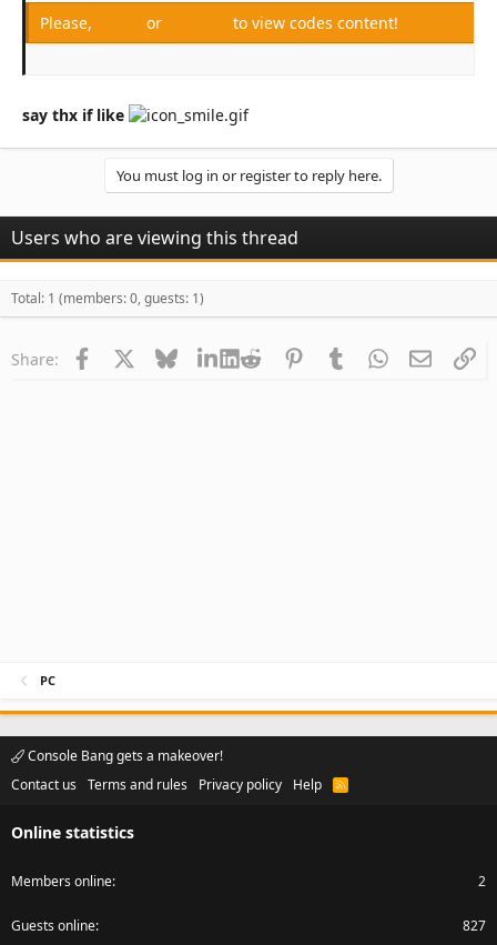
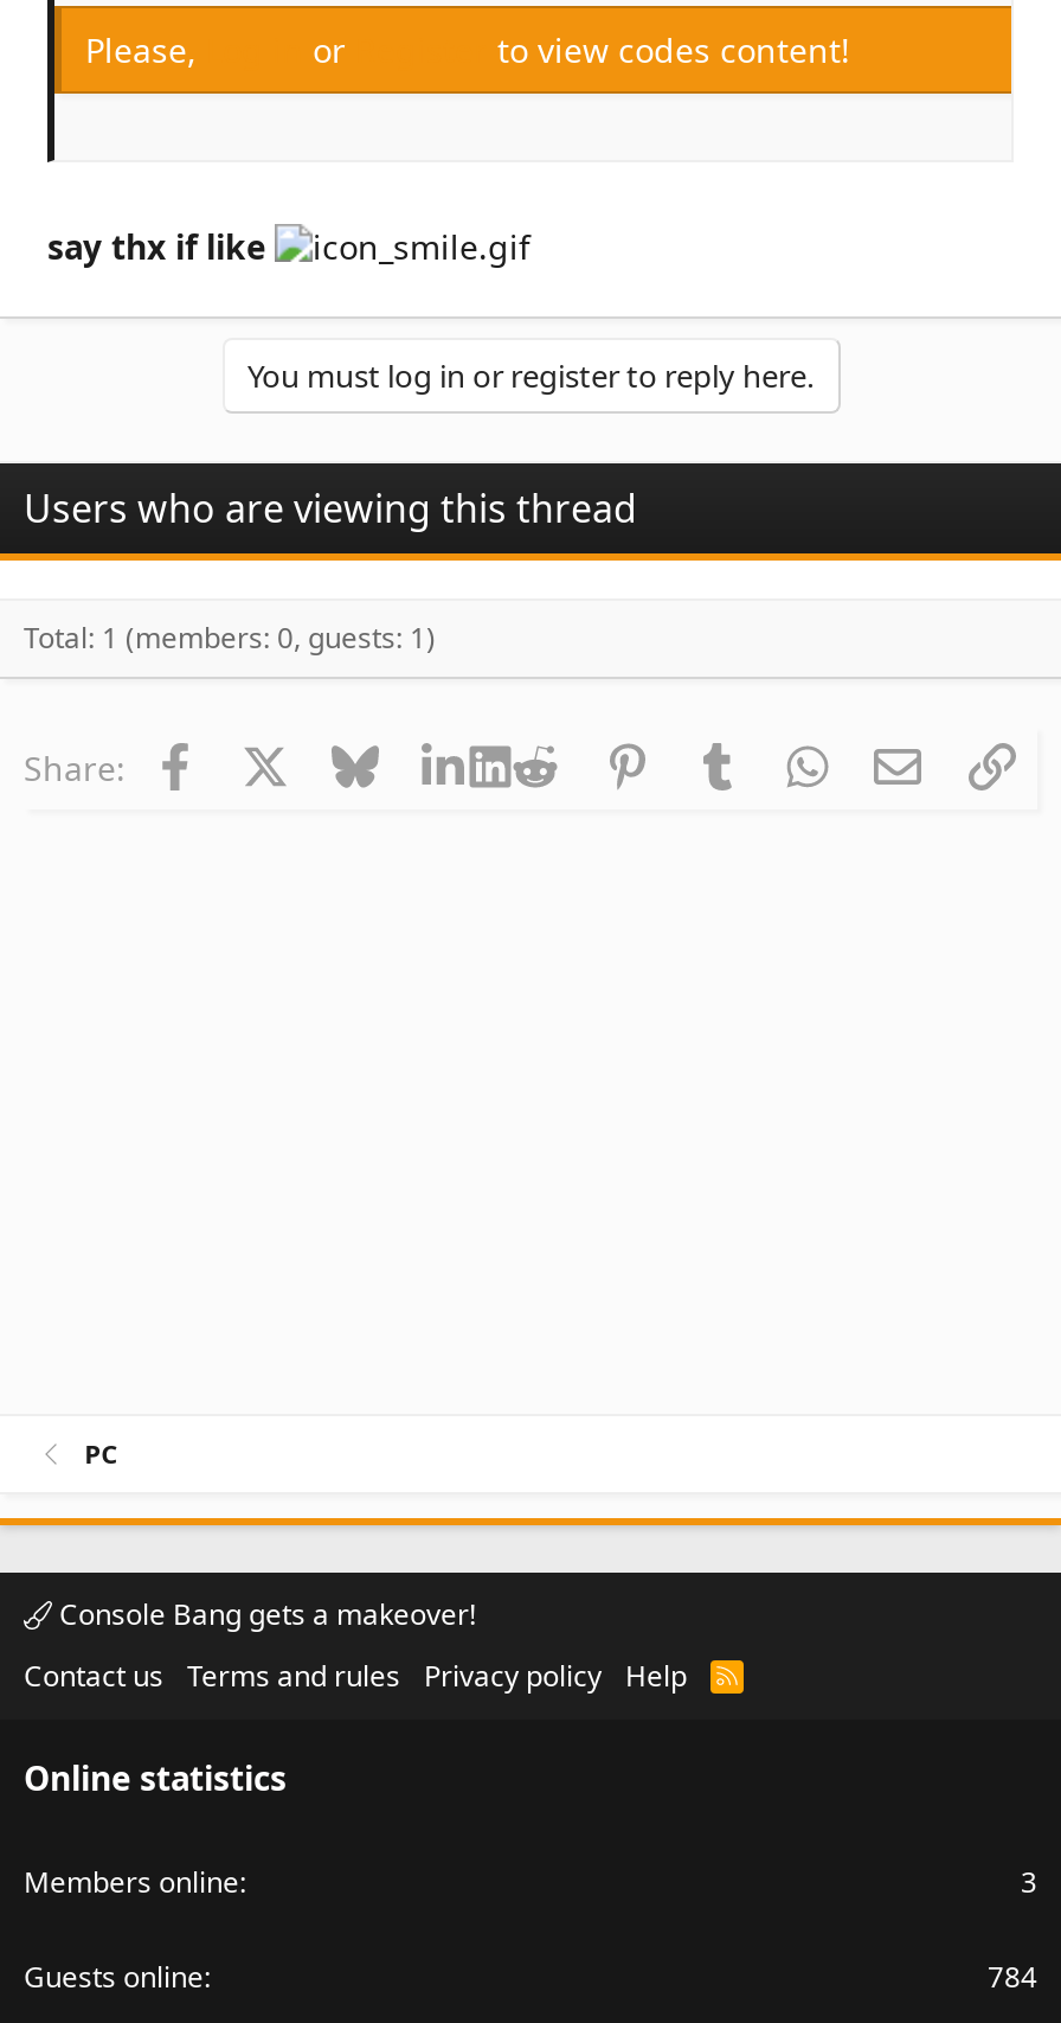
[478,872,486,891] 2 -> [1021,1862,1037,1902] 3
[463,916,486,935] 827 -> [988,1957,1037,1997] 784

